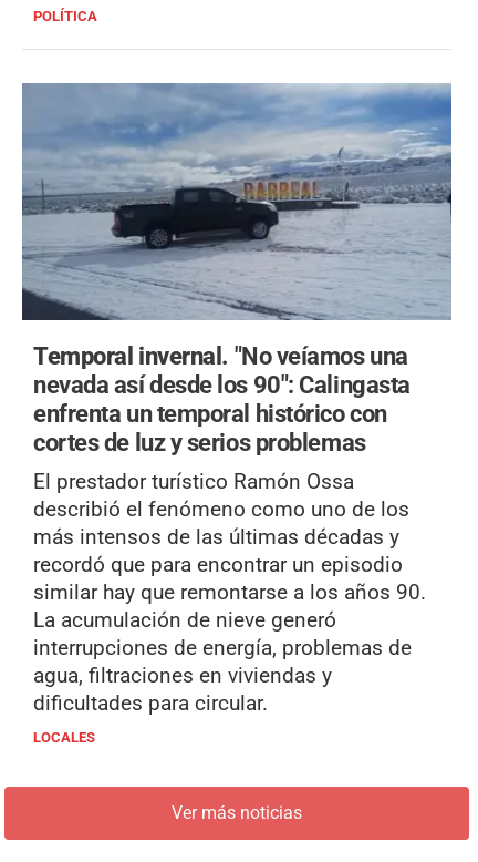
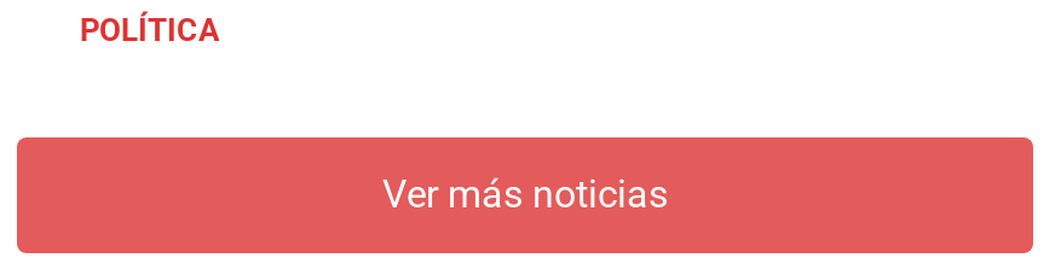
[21,82,453,745] [image] | Temporal invernal. "No veíamos una | nevada así desde los 90": Calingasta | enfrenta un temporal histórico con | cortes de luz y serios problemas | El prestador turístico Ramón Ossa | describió el fenómeno como uno de los | más intensos de las últimas décadas y | recordó que para encontrar un episodio | similar hay que remontarse a los años 90. | La acumulación de nieve generó | interrupciones de energía, problemas de | agua, filtraciones en viviendas y | dificultades para circular. | LOCALES -> none

